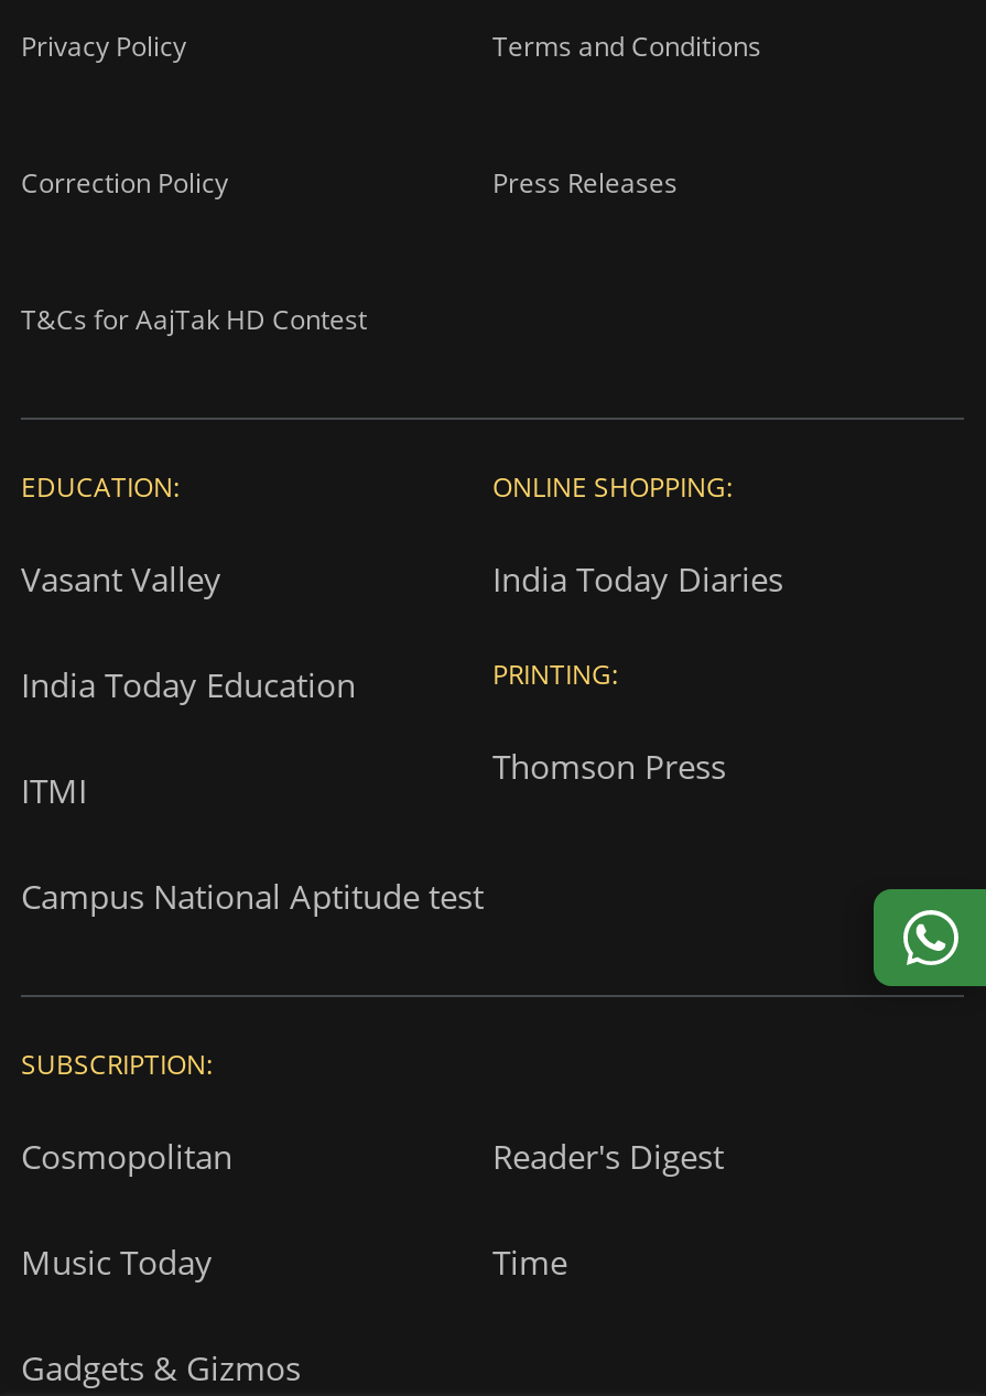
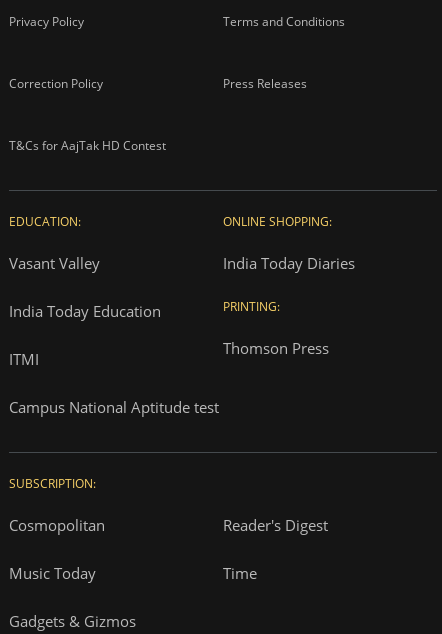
[871,887,979,988] [image] -> none

